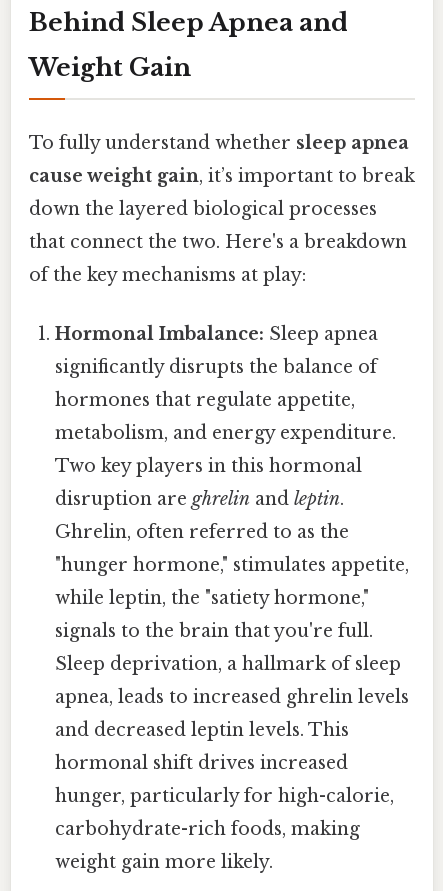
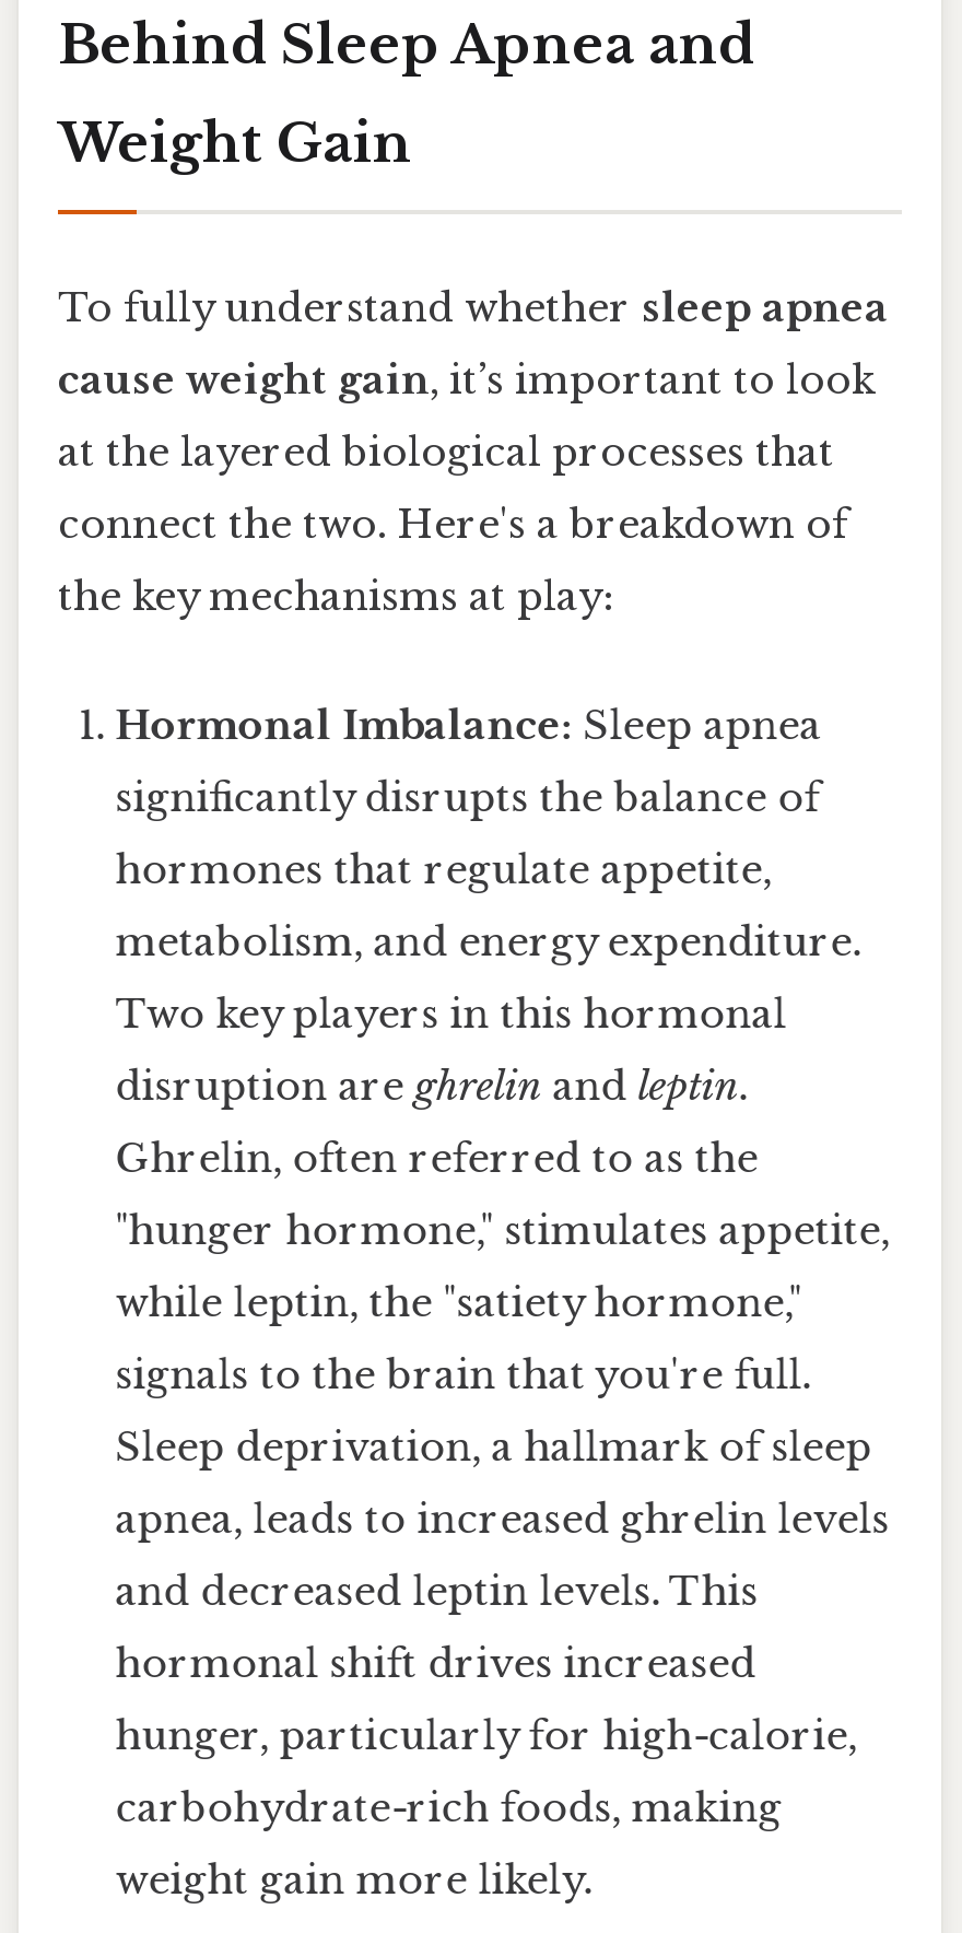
[29,165,415,187] cause weight gain, it’s important to break -> [58,356,876,404] cause weight gain, it’s important to look
[29,198,377,220] down the layered biological processes -> [58,428,834,476] at the layered biological processes that
[29,231,407,253] that connect the two. Here's a breakdown -> [58,500,847,548] connect the two. Here's a breakdown of
[29,264,306,286] of the key mechanisms at play: -> [58,572,611,620] the key mechanisms at play:

